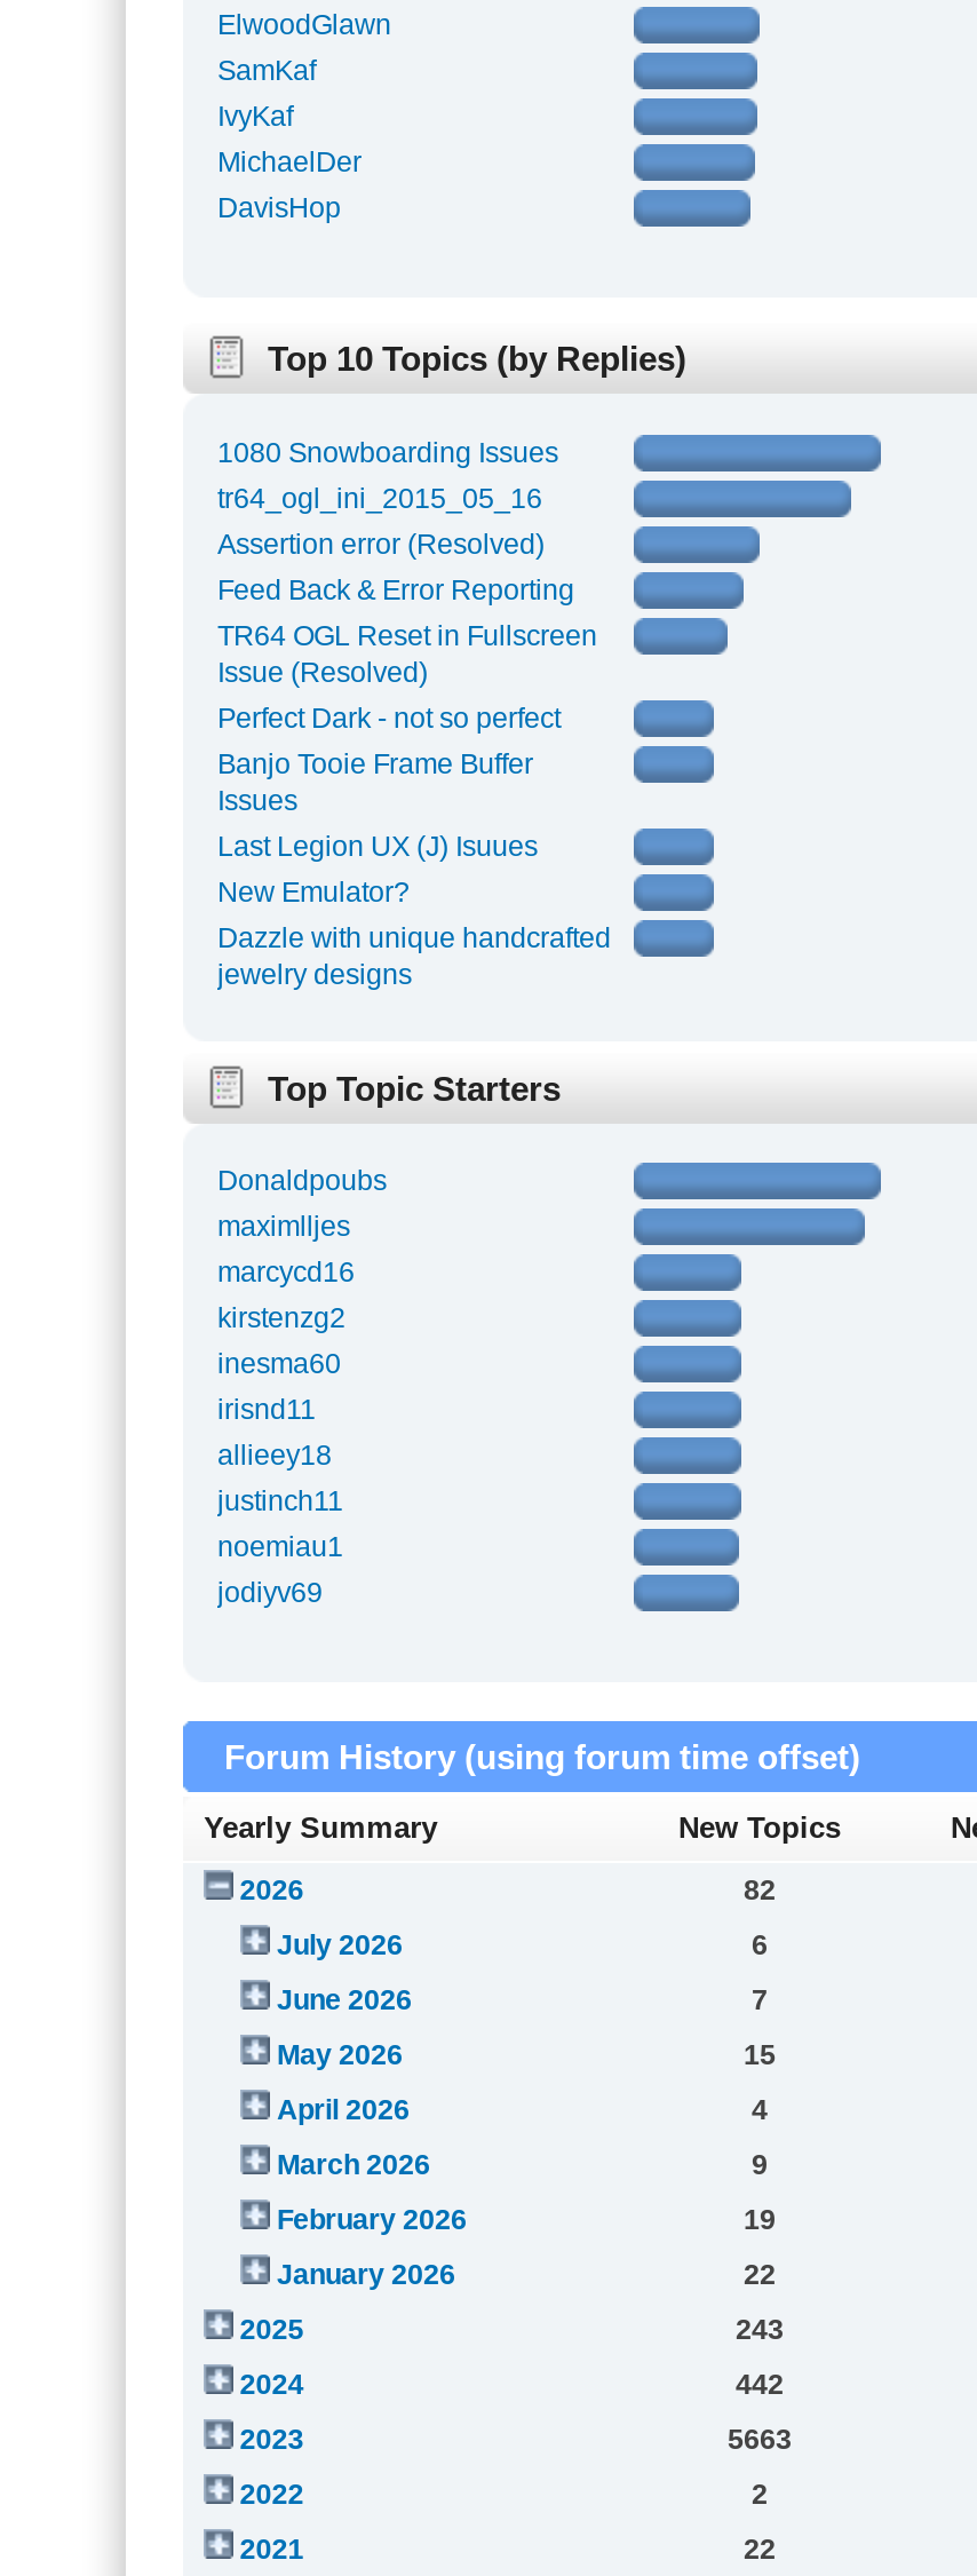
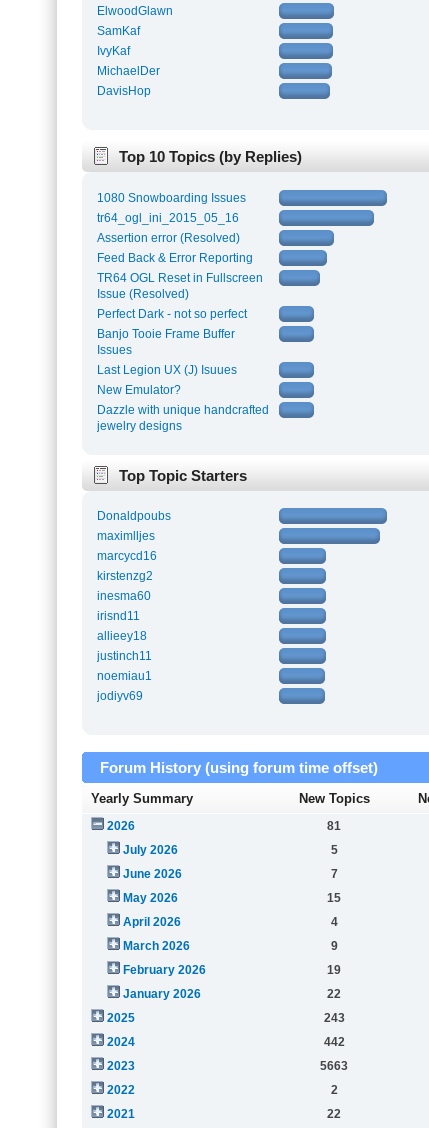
[744,1874,776,1906] 82 -> [327,819,341,833] 81
[752,1929,768,1961] 6 -> [330,843,337,857] 5

